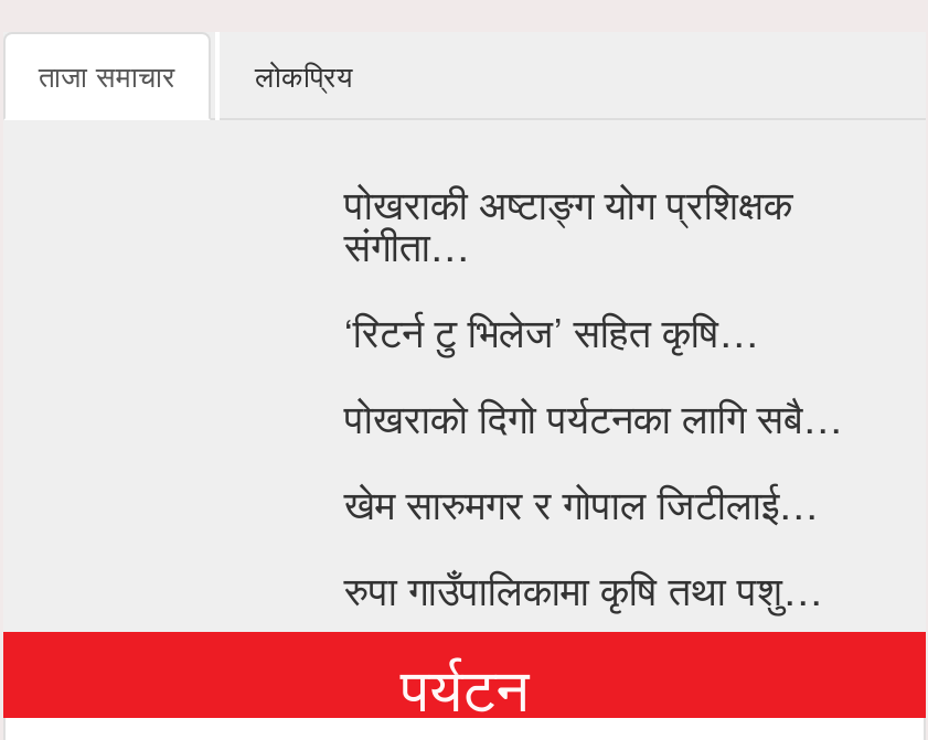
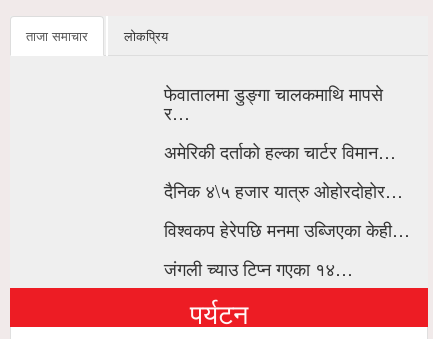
[344,174,792,273] पोखराकी अष्टाङ्ग योग प्रशिक्षक | संगीता… -> [164,80,383,125] फेवातालमा डुङ्गा चालकमाथि मापसे | र…
[344,302,759,359] ‘रिटर्न टु भिलेज’ सहित कृषि… -> [164,138,396,164] अमेरिकी दर्ताको हल्का चार्टर विमान…
[344,388,843,445] पोखराको दिगो पर्यटनका लागि सबै… -> [164,177,403,203] दैनिक ४\५ हजार यात्रु ओहोरदोहोर…
[344,474,818,531] खेम सारुमगर र गोपाल जिटीलाई… -> [164,216,410,242] विश्वकप हेरेपछि मनमा उब्जिएका केही…
[344,560,823,617] रुपा गाउँपालिकामा कृषि तथा पशु… -> [164,255,353,281] जंगली च्याउ टिप्न गएका १४…

